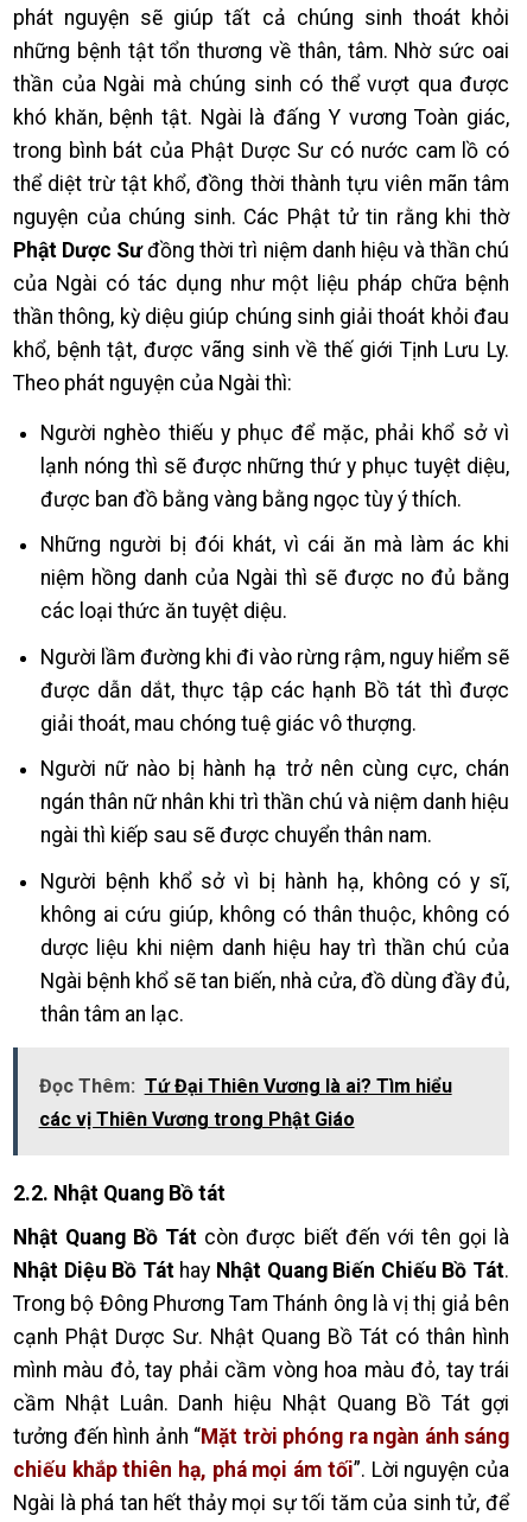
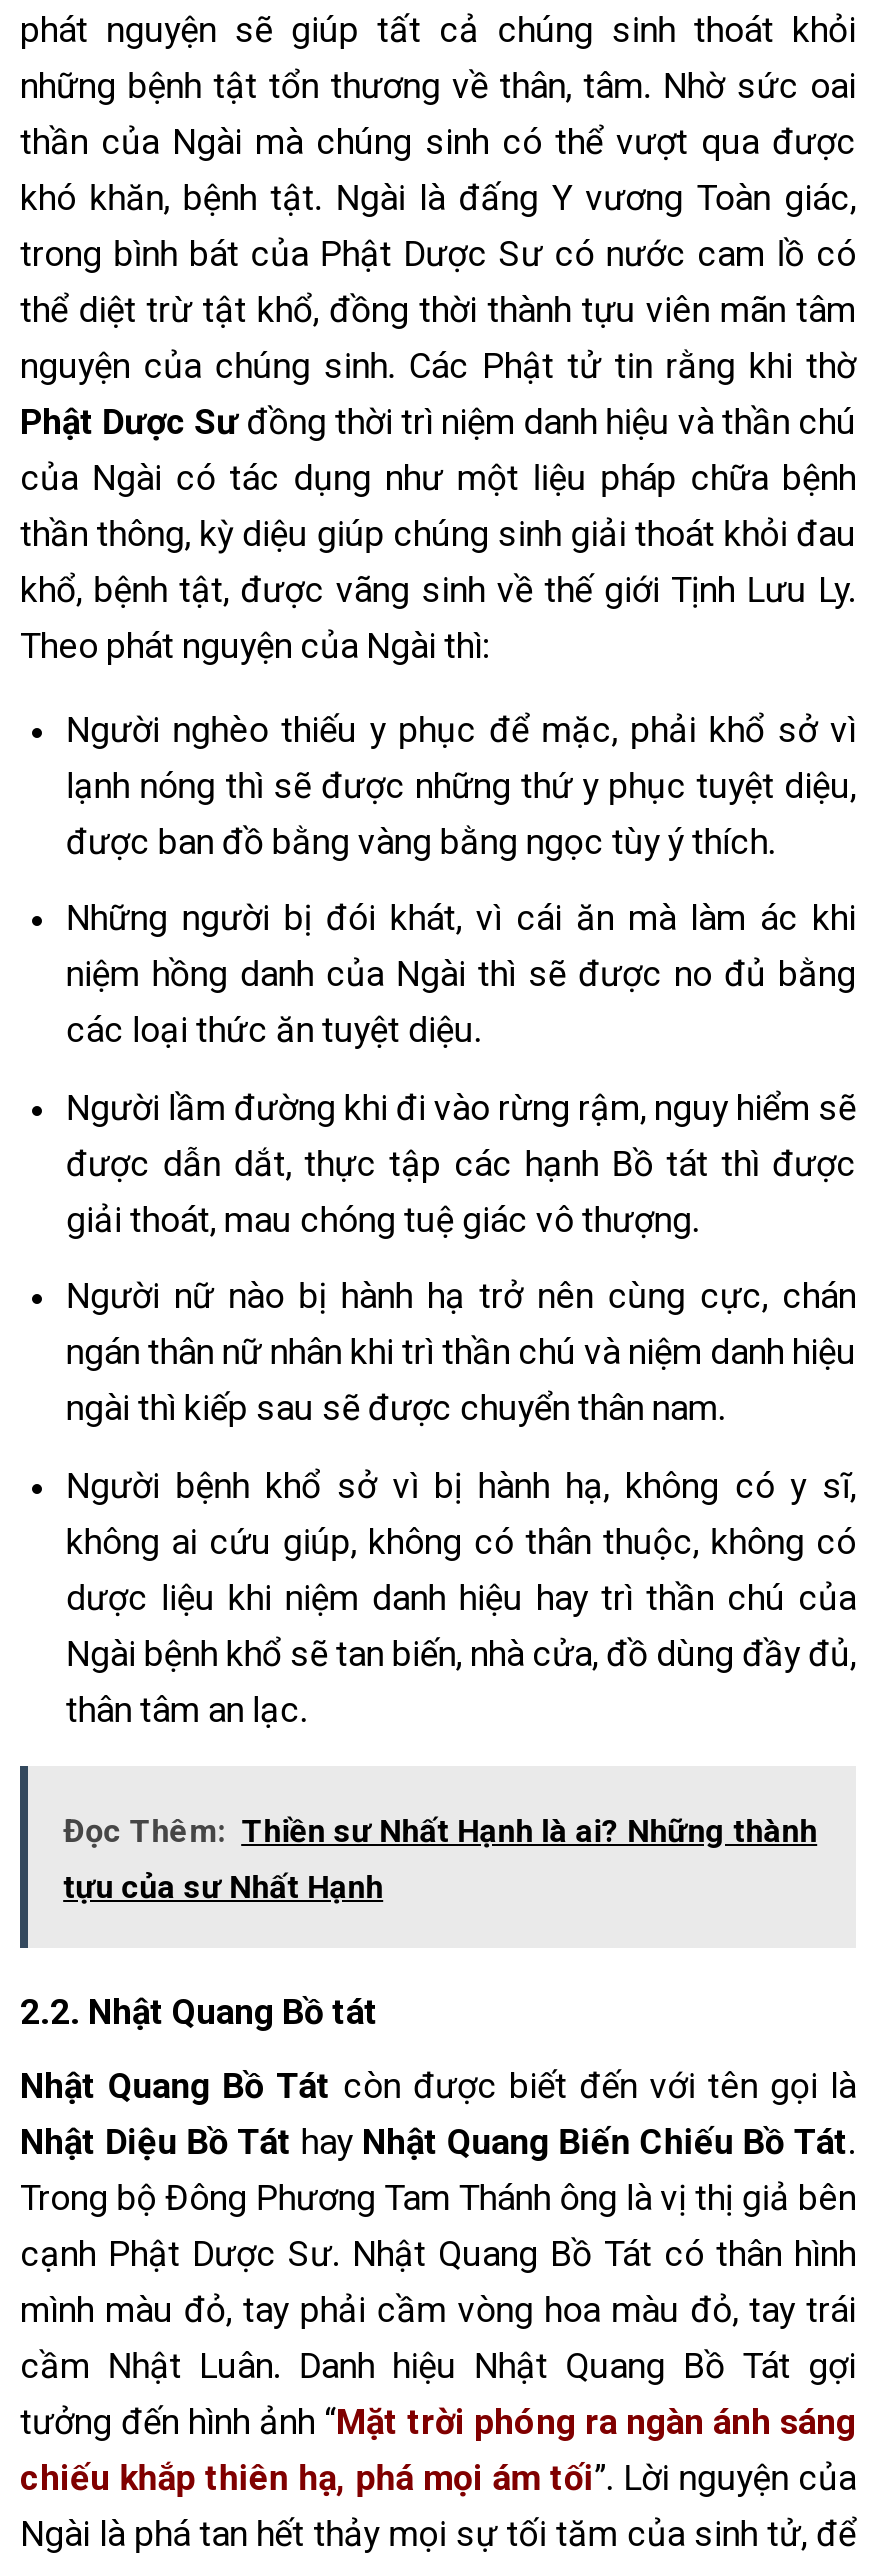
[39,1074,452,1097] Đọc Thêm: Tứ Đại Thiên Vương là ai? Tìm hiểu -> [63,1811,817,1849] Đọc Thêm: Thiền sư Nhất Hạnh là ai? Những thành
[39,1108,354,1130] các vị Thiên Vương trong Phật Giáo -> [63,1867,383,1905] tựu của sư Nhất Hạnh

